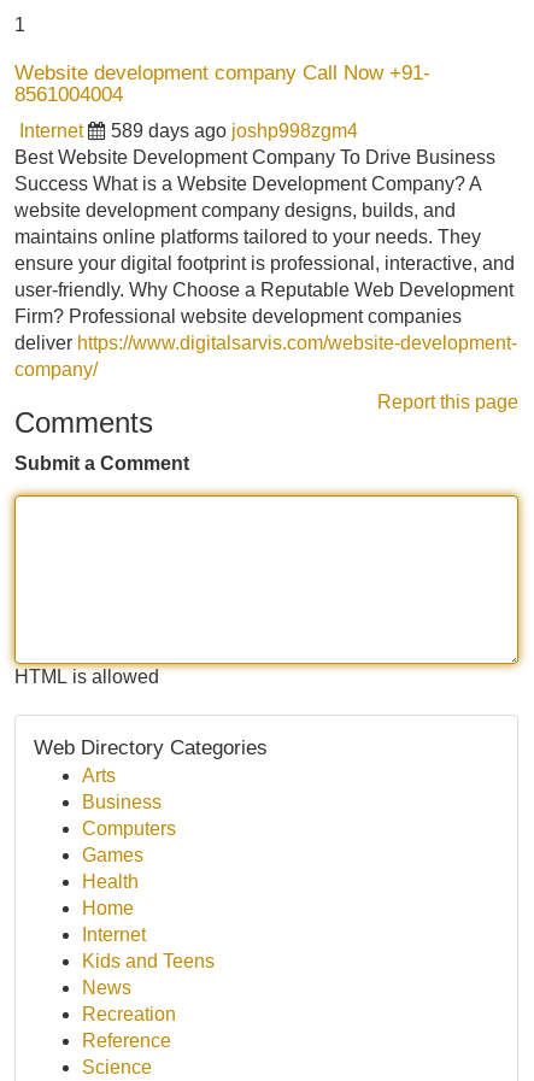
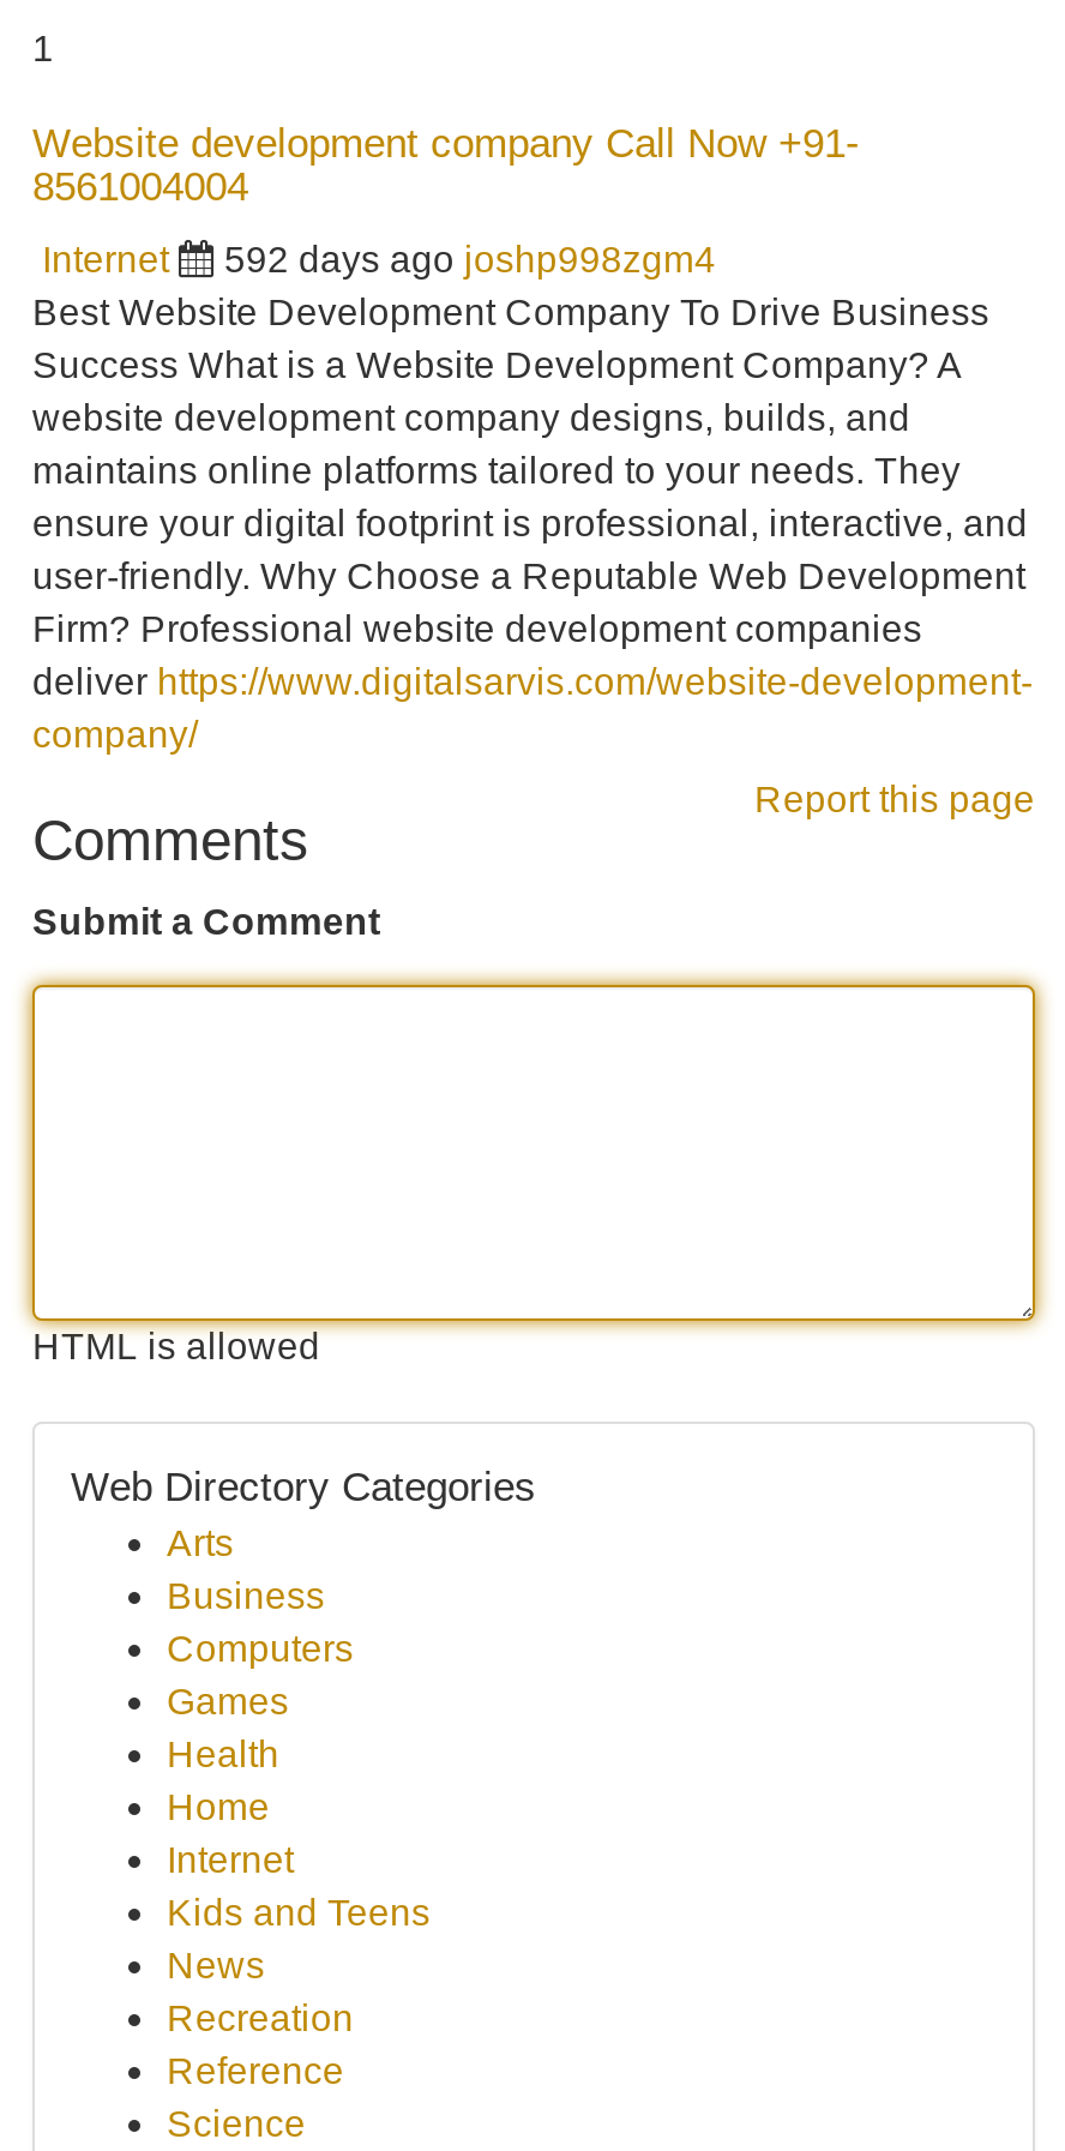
[111,121,358,141] 589 days ago joshp998zgm4 -> [224,239,716,280] 592 days ago joshp998zgm4

